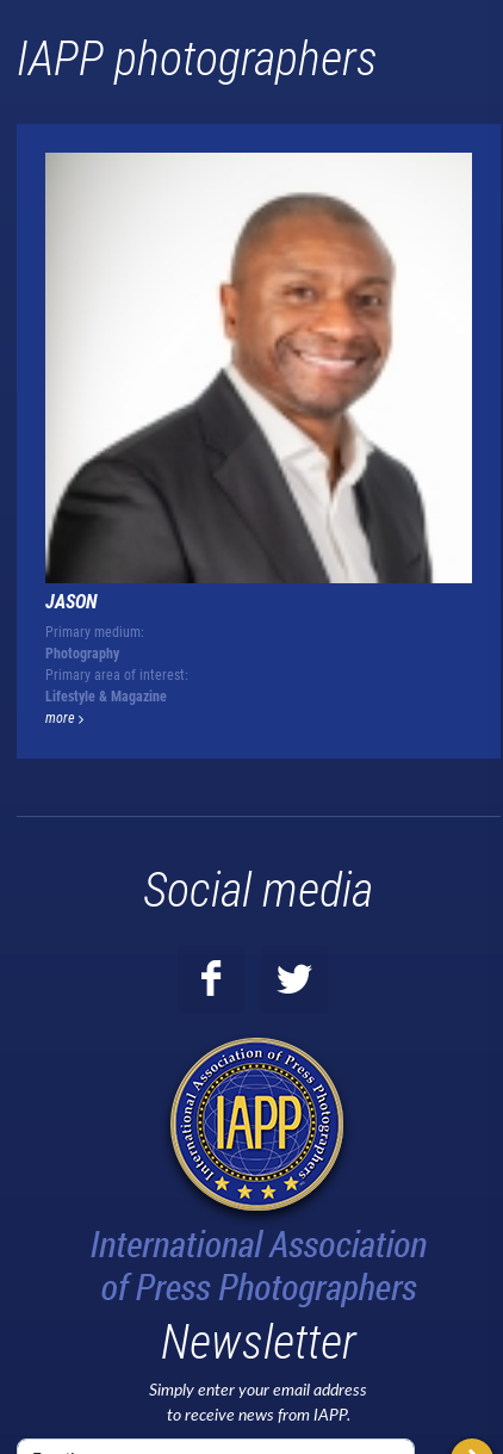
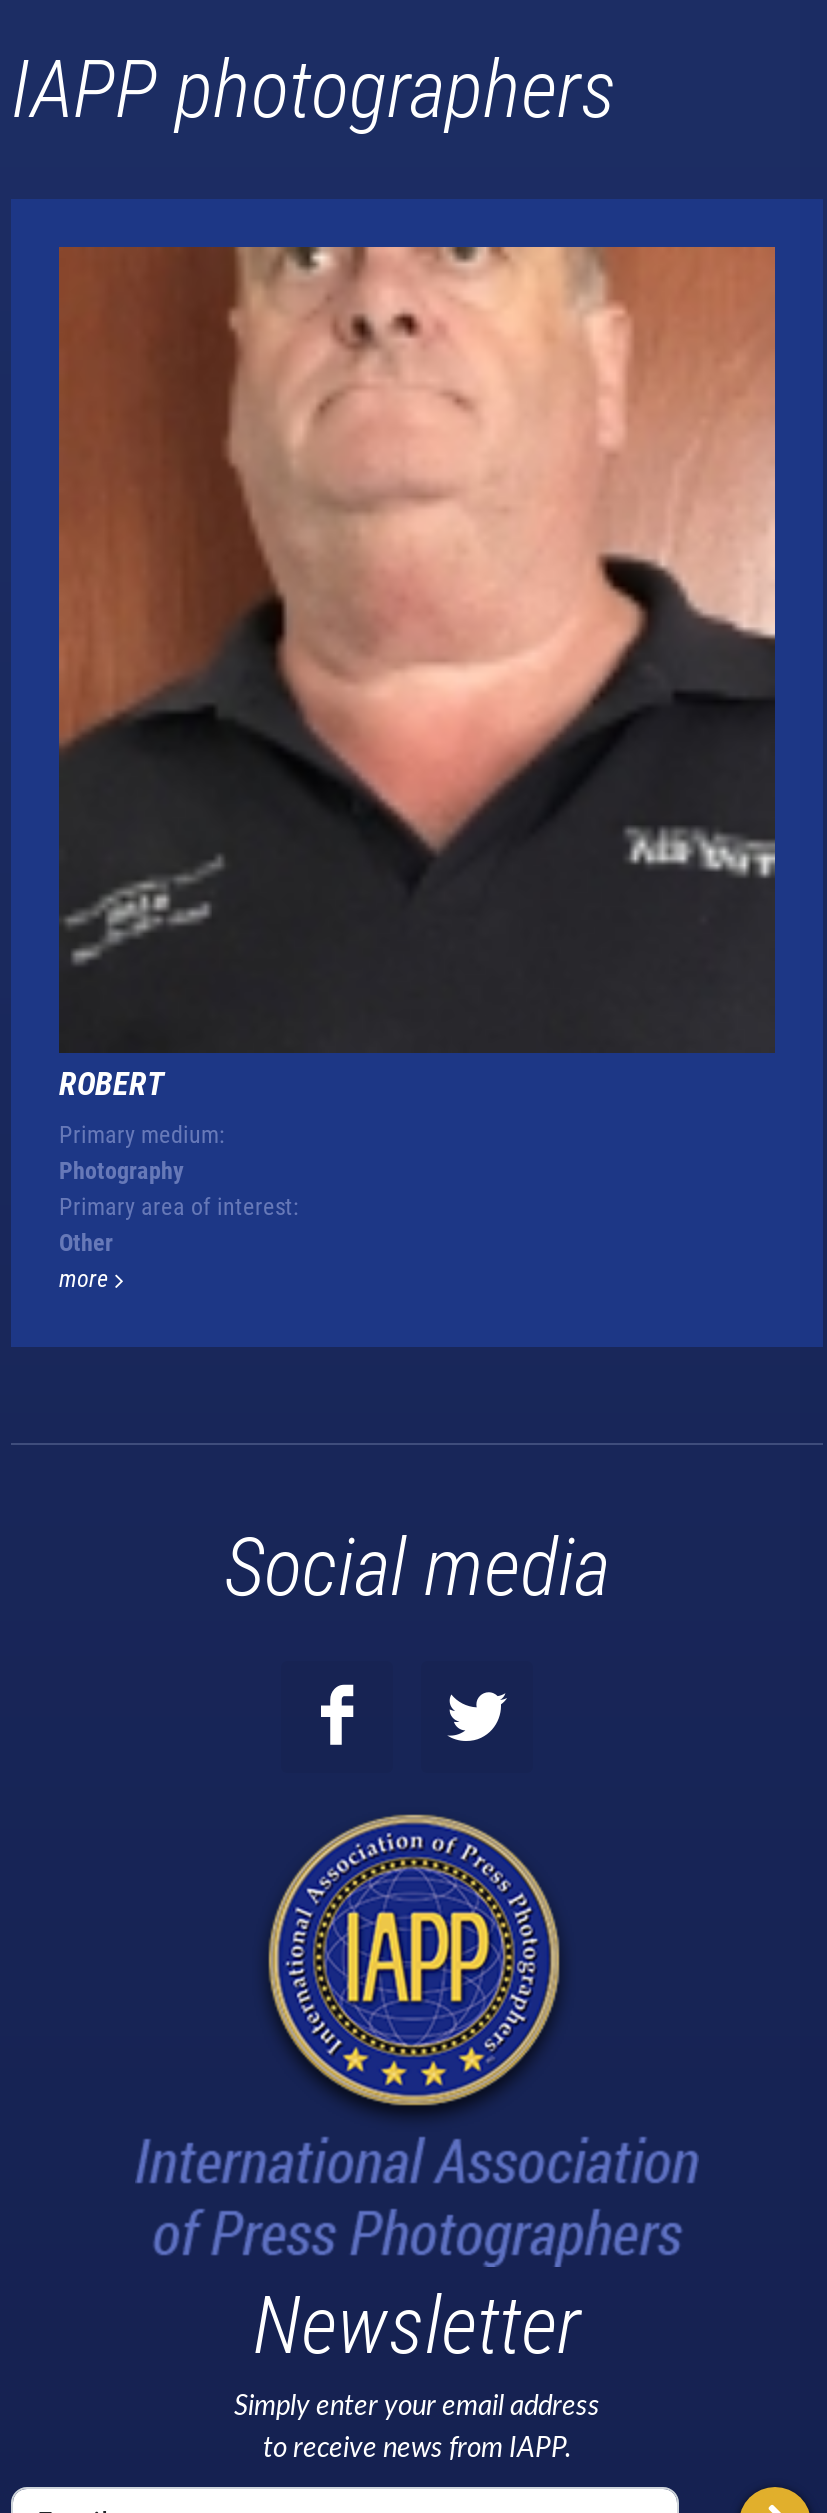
[44,151,473,613] [image] | JASON -> [57,246,777,1102] [image] | ROBERT
[45,688,167,705] Lifestyle & Magazine -> [59,1228,113,1256] Other

